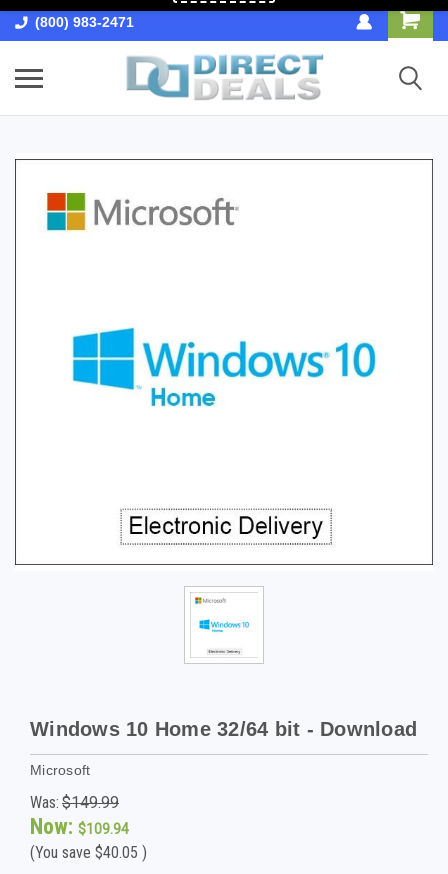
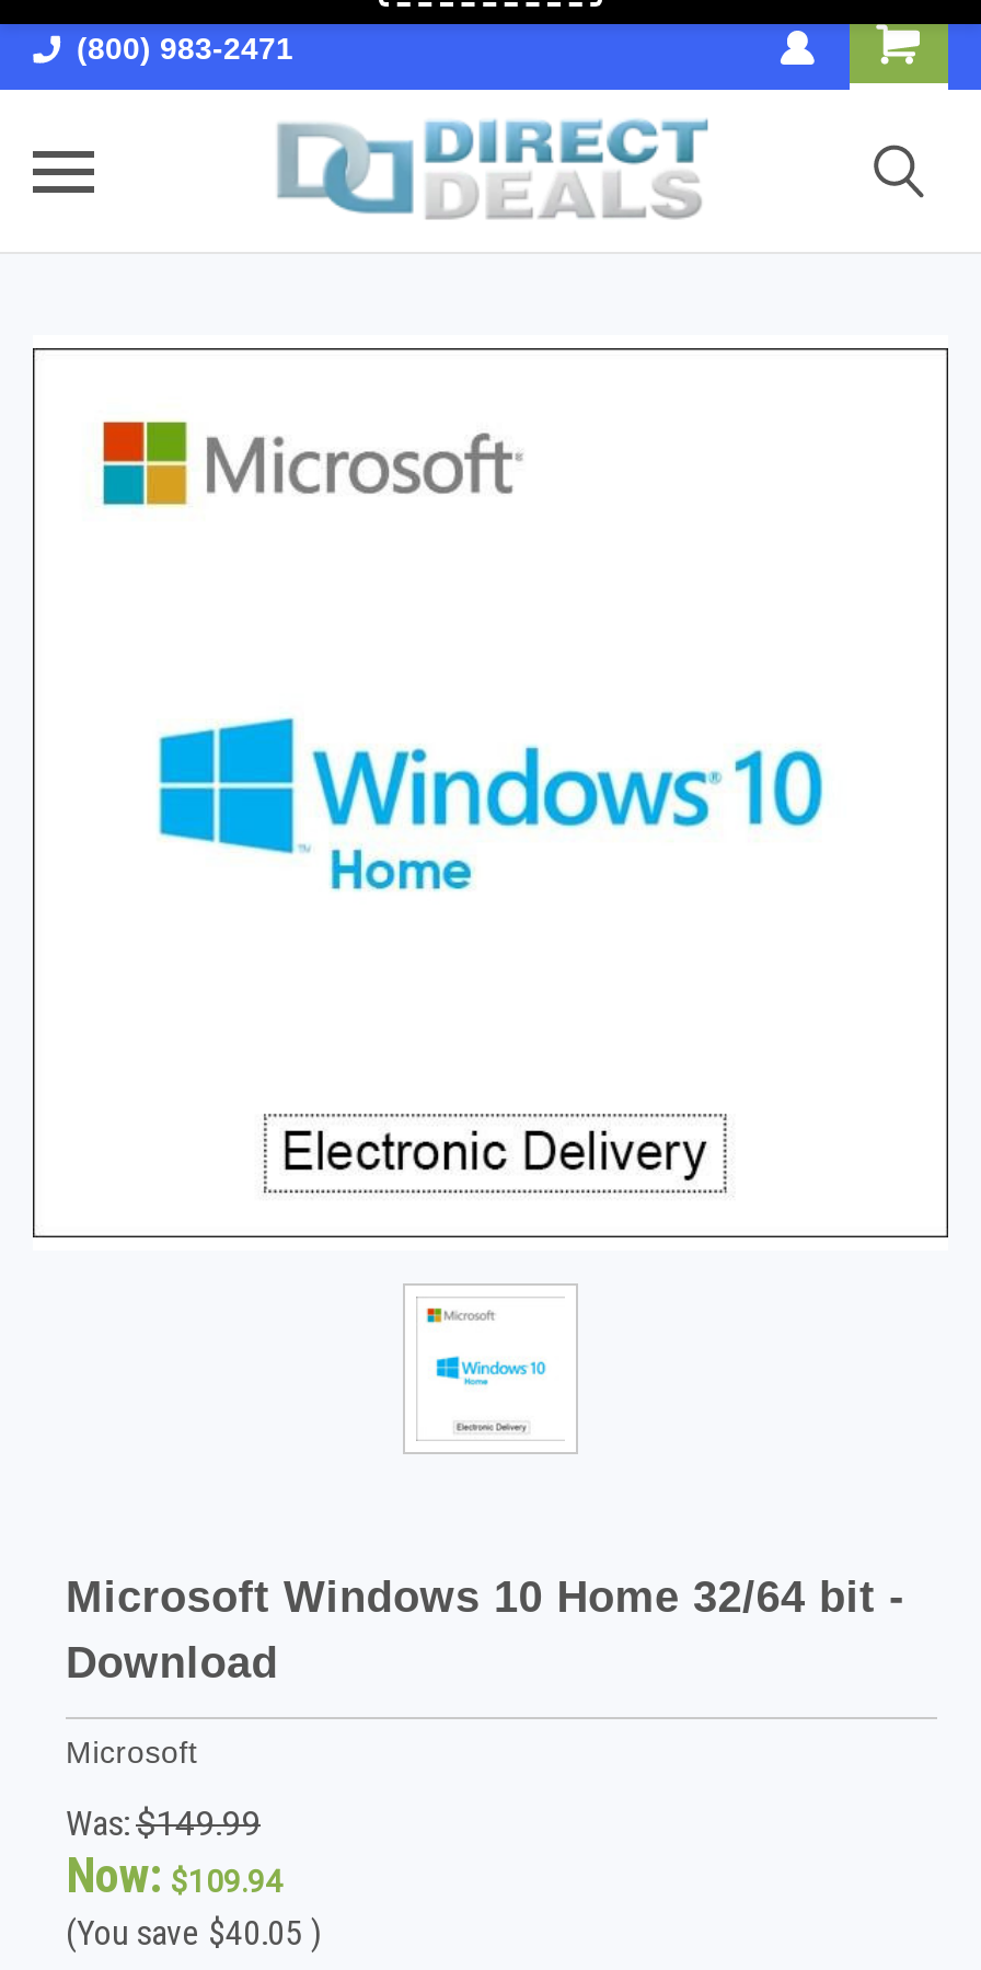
[30,718,417,740] Windows 10 Home 32/64 bit - Download -> [66,1572,905,1686] Microsoft Windows 10 Home 32/64 bit - | Download

